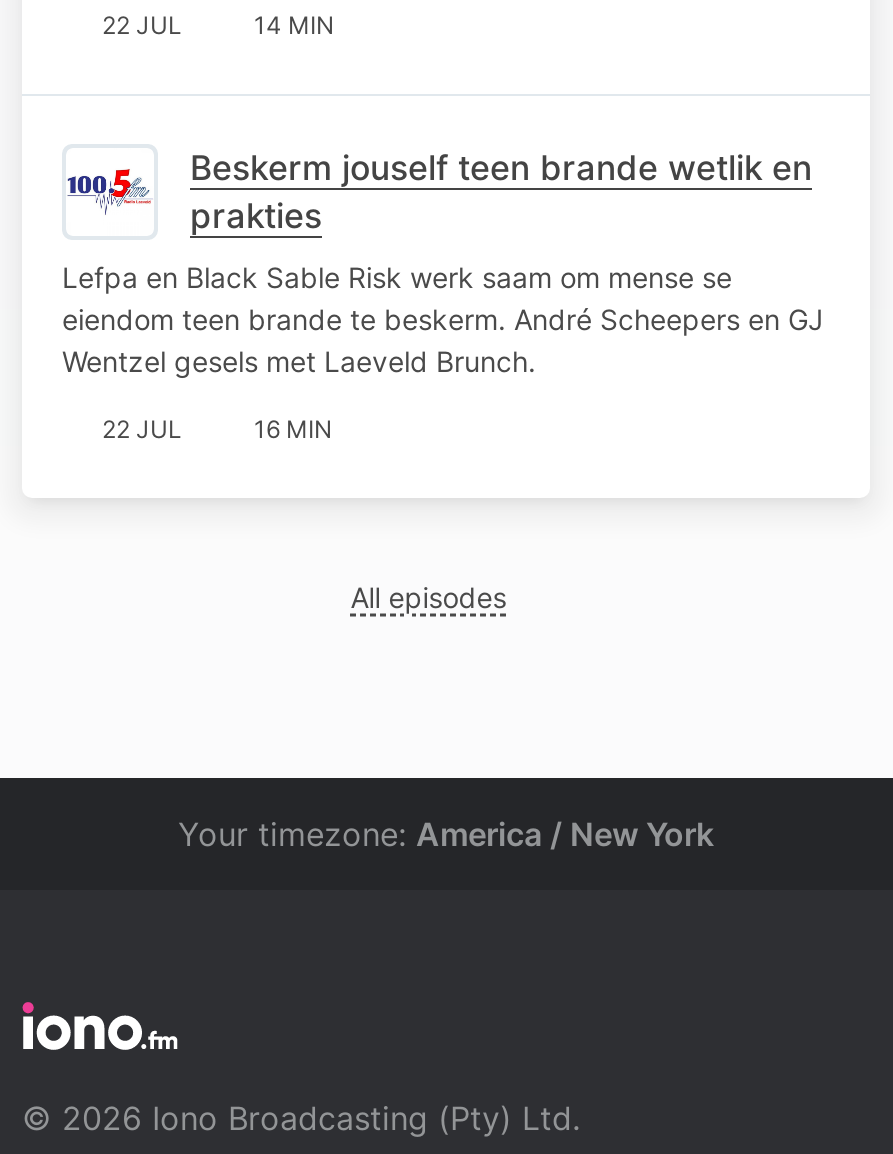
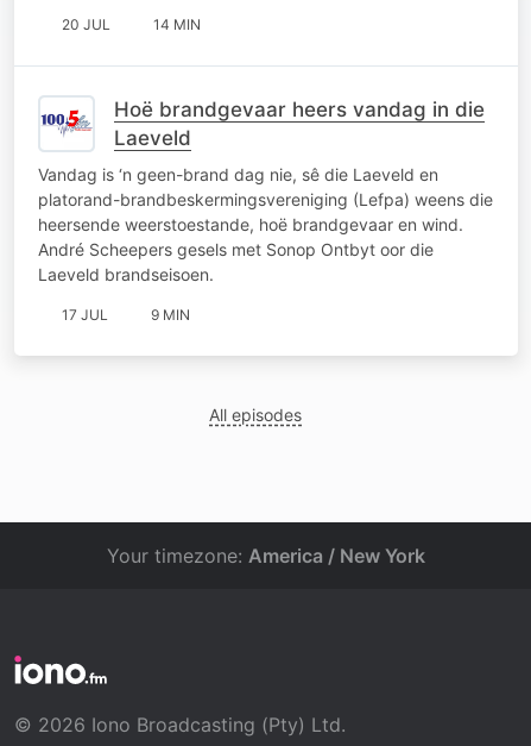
[102,9,182,39] 22 JUL -> [62,15,110,33] 20 JUL
[190,147,812,235] Beskerm jouself teen brande wetlik en | prakties -> [114,97,485,149] Hoë brandgevaar heers vandag in die | Laeveld
[62,259,824,377] Lefpa en Black Sable Risk werk saam om mense se | eiendom teen brande te beskerm. André Scheepers en GJ | Wentzel gesels met Laeveld Brunch. -> [38,164,493,284] Vandag is ‘n geen-brand dag nie, sê die Laeveld en | platorand-brandbeskermingsvereniging (Lefpa) weens die | heersende weerstoestande, hoë brandgevaar en wind. | André Scheepers gesels met Sonop Ontbyt oor die | Laeveld brandseisoen.
[102,413,332,443] 22 JUL | 16 MIN -> [62,305,190,323] 17 JUL | 9 MIN

